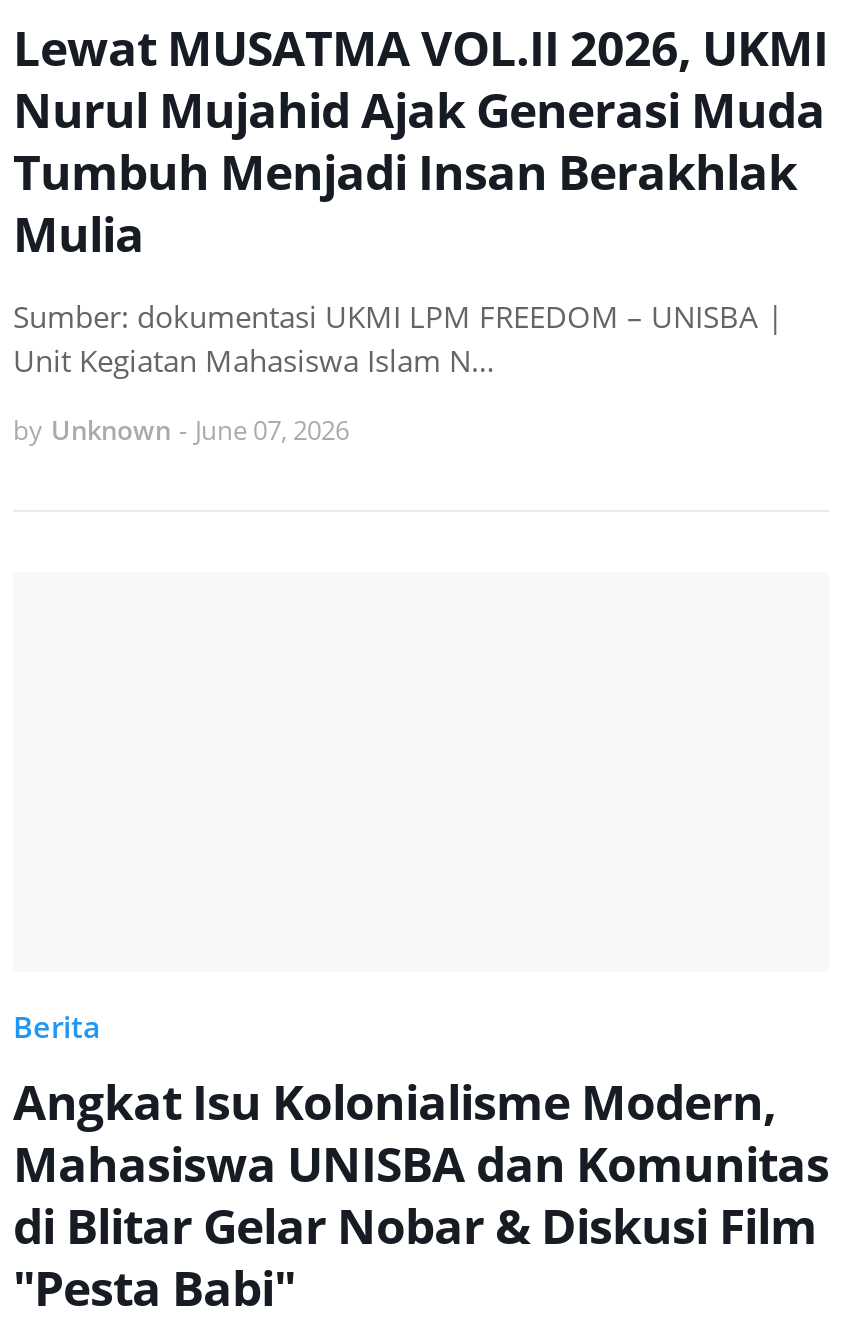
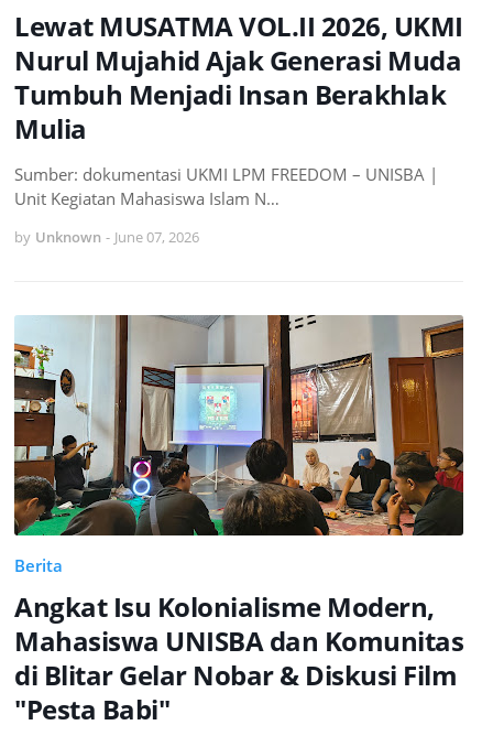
none -> [13,314,464,537] [image]

